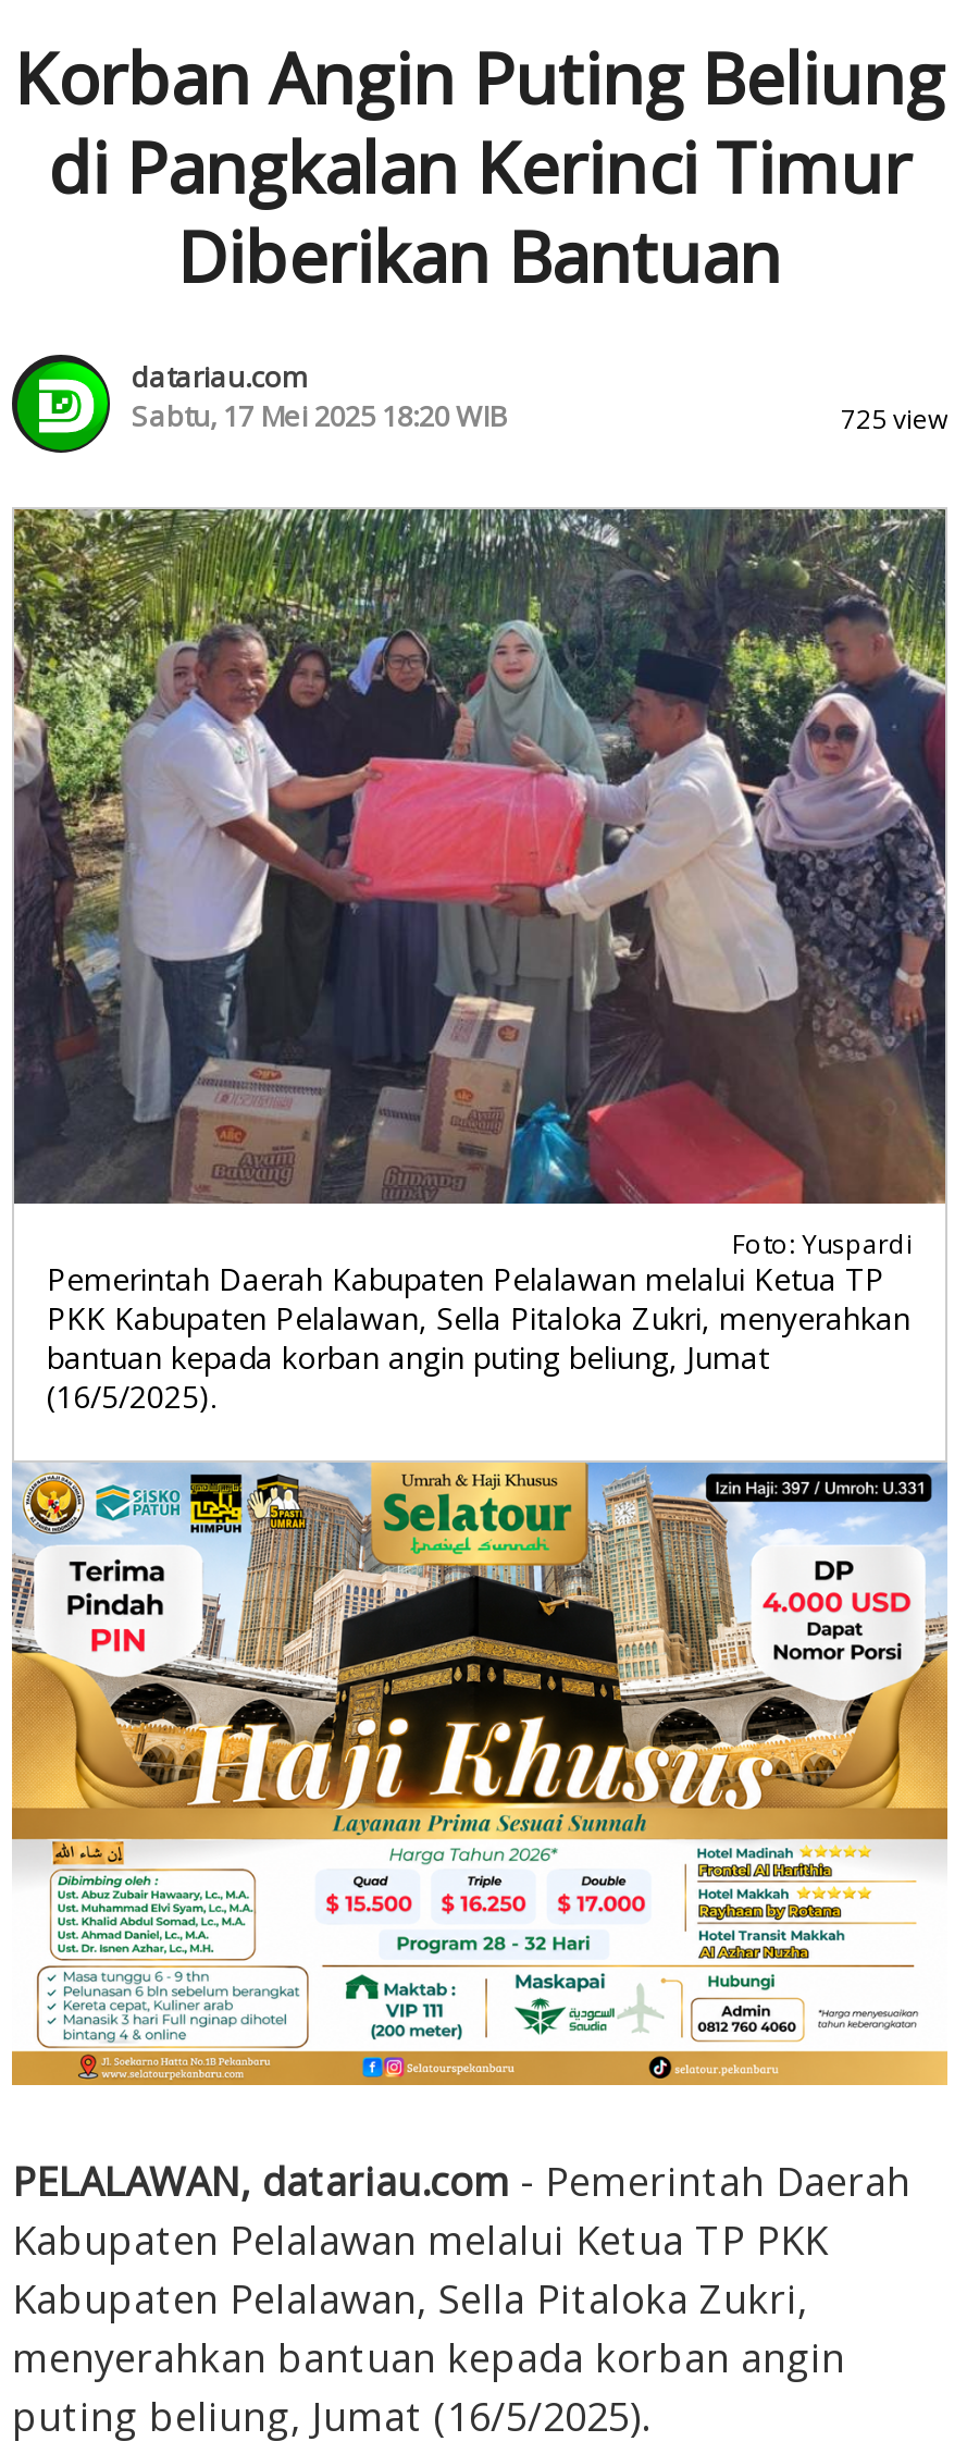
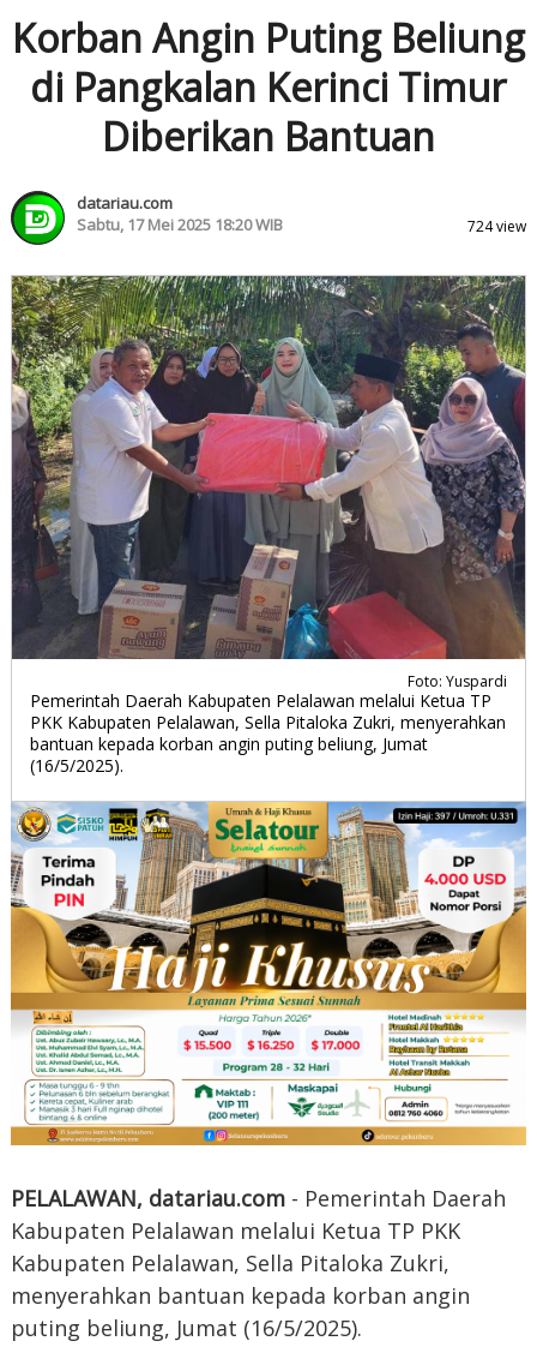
[841,400,947,437] 725 view -> [467,216,526,236] 724 view

